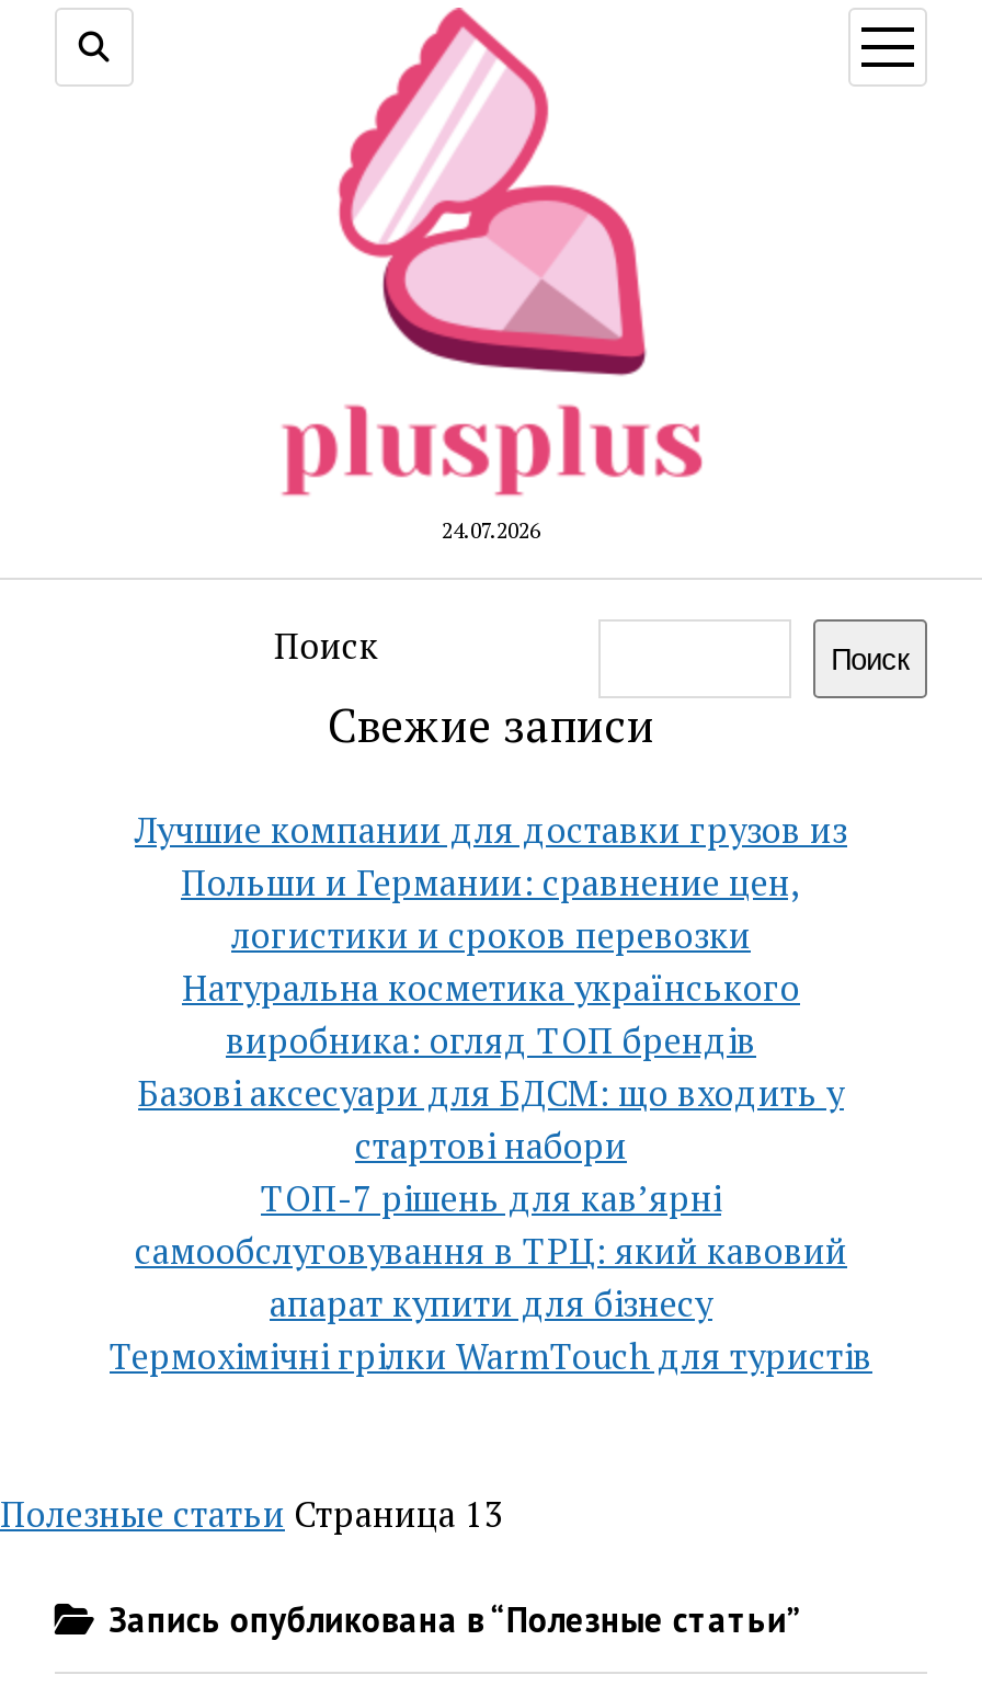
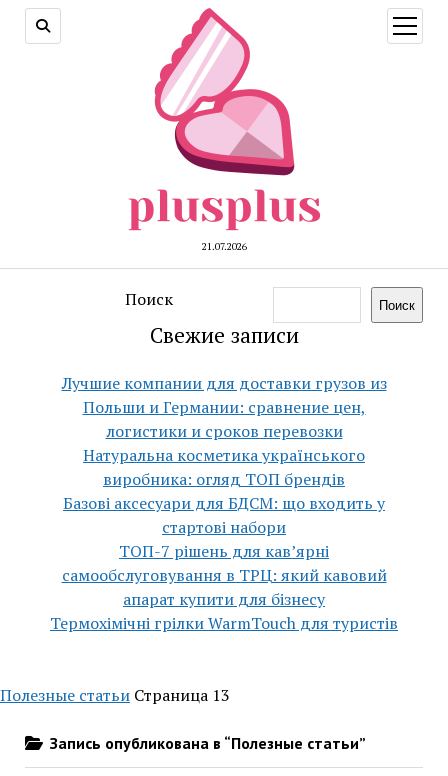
[442,516,540,545] 24.07.2026 -> [201,240,246,253] 21.07.2026

